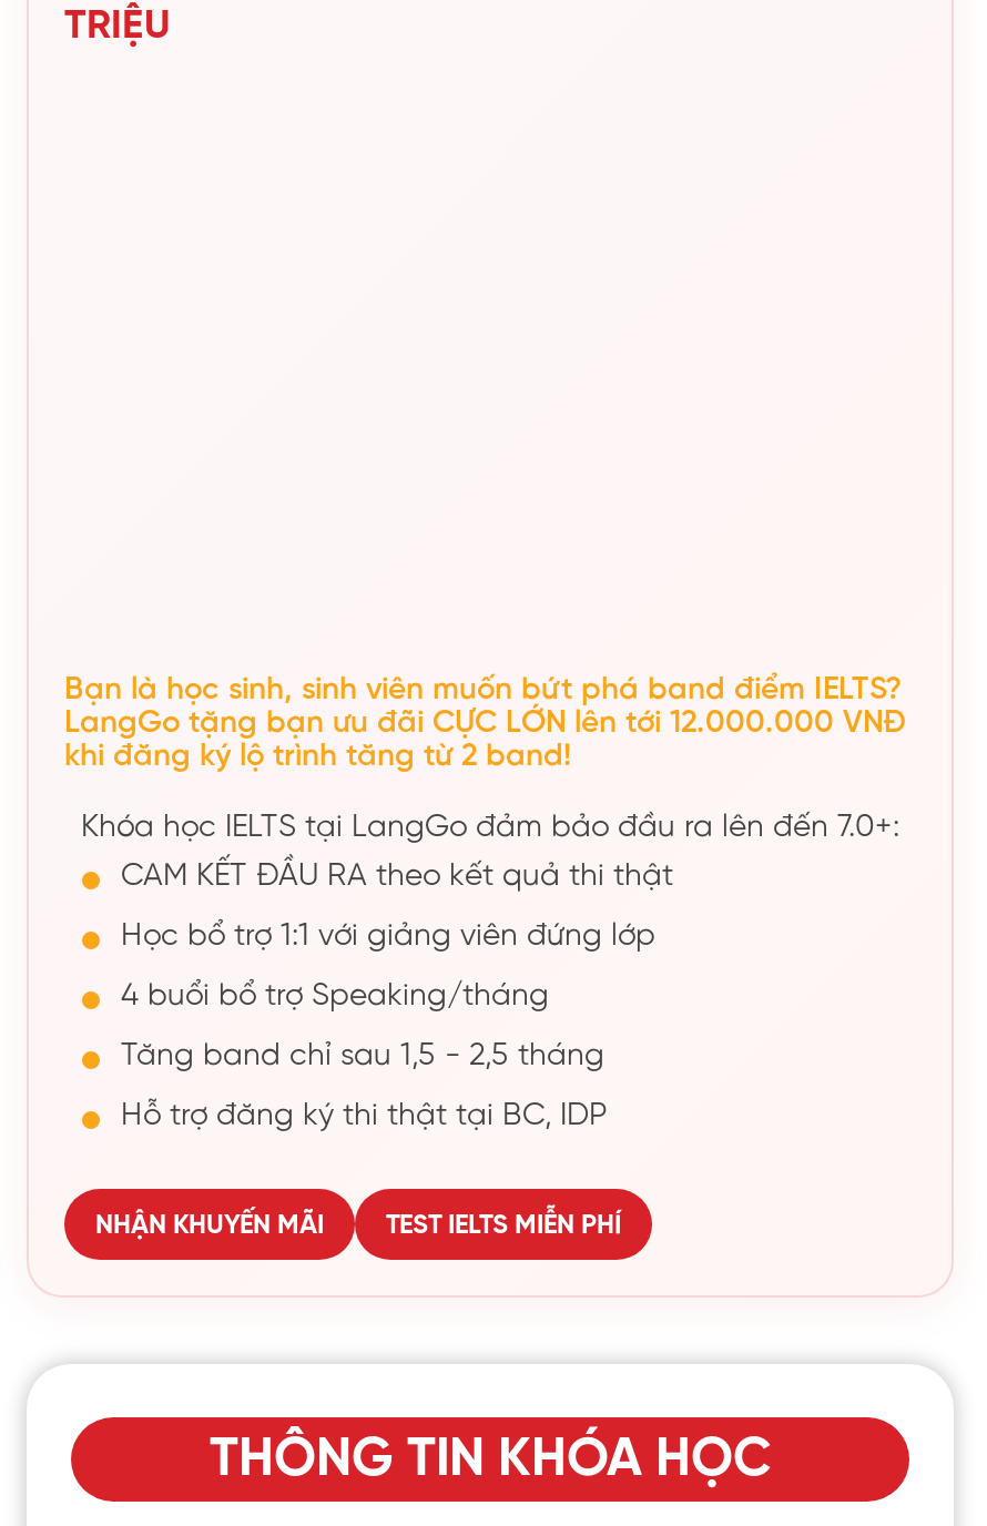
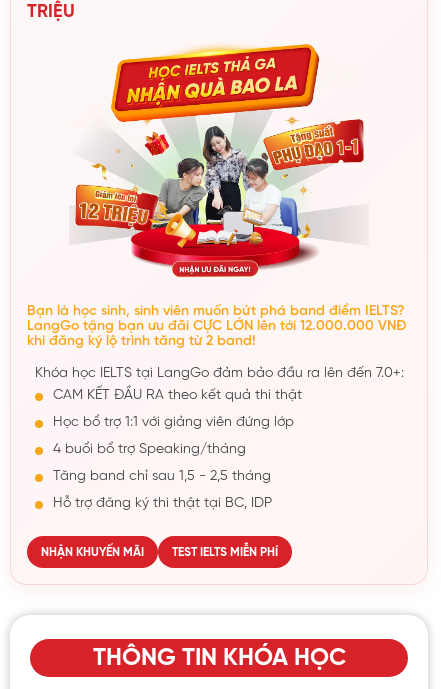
none -> [74,43,365,278] [image]

